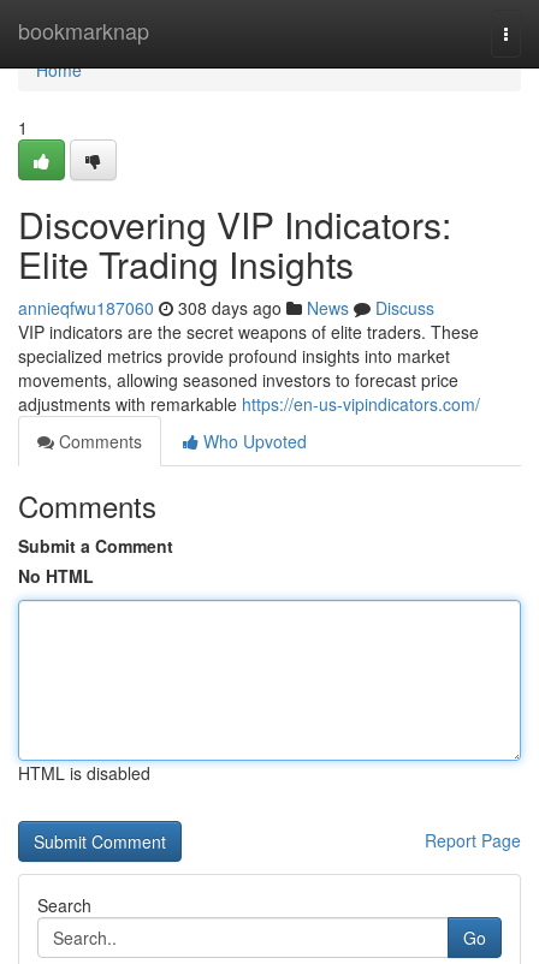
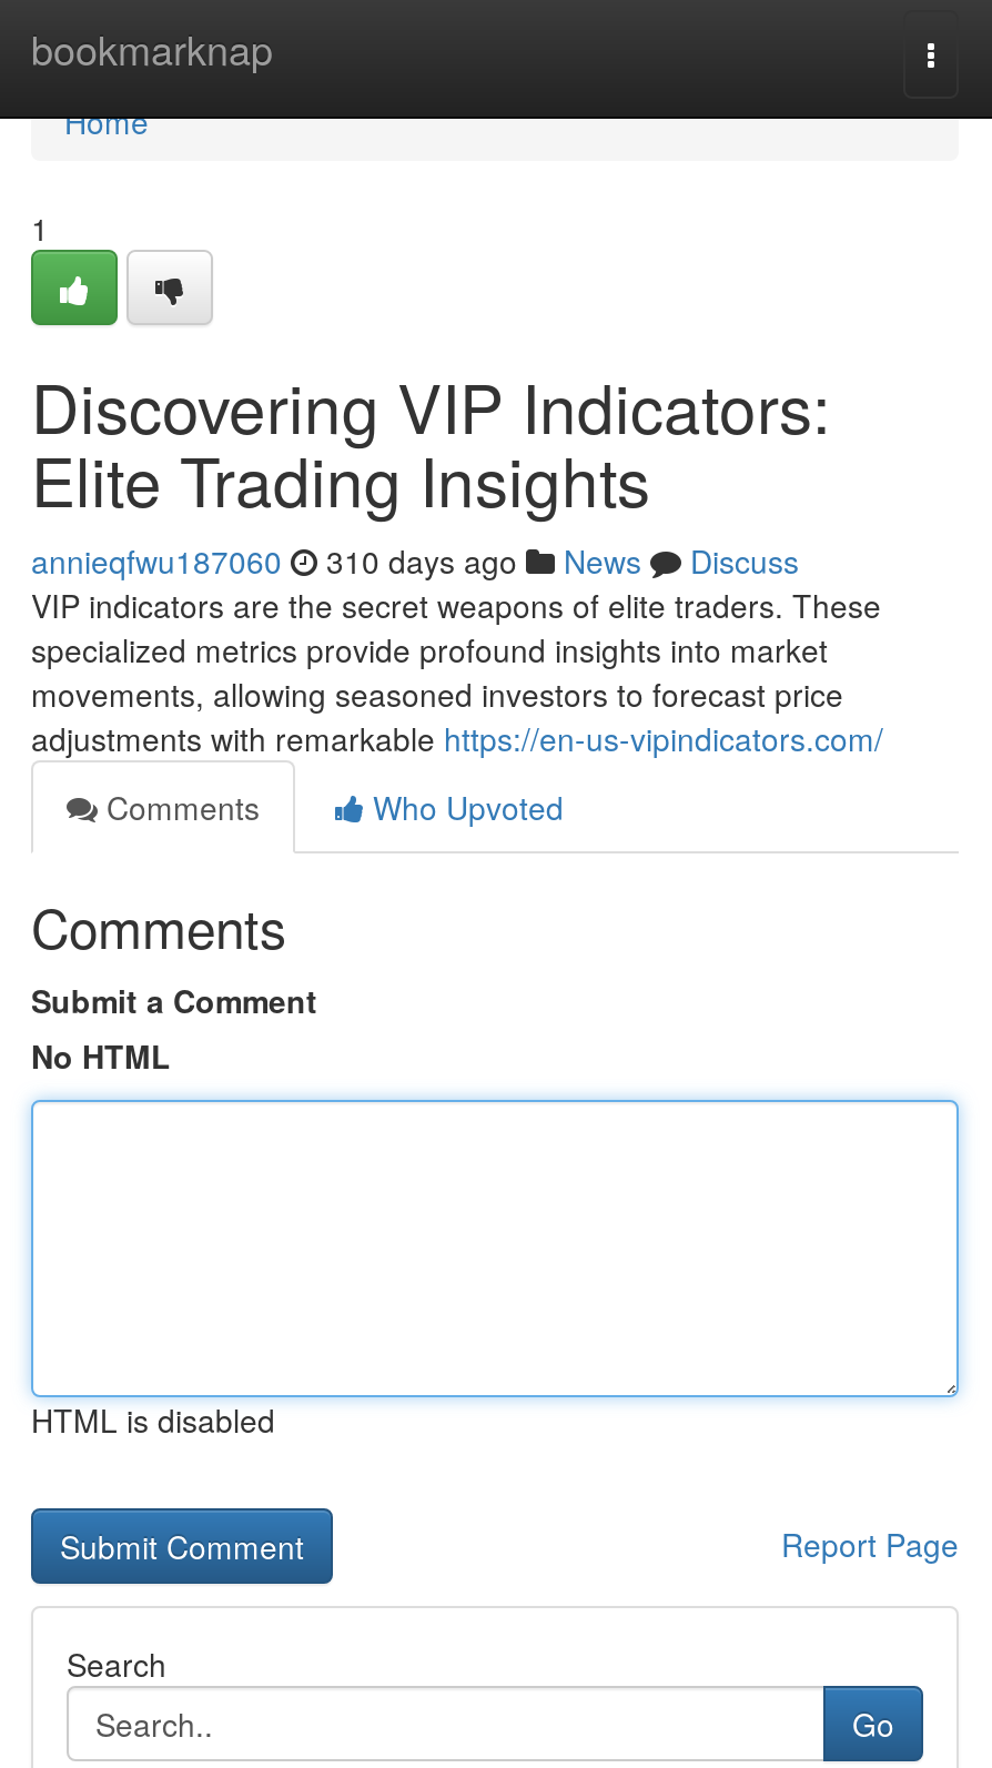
[18,296,434,320] annieqfwu187060 308 days ago News Discuss -> [31,538,799,583] annieqfwu187060 310 days ago News Discuss

